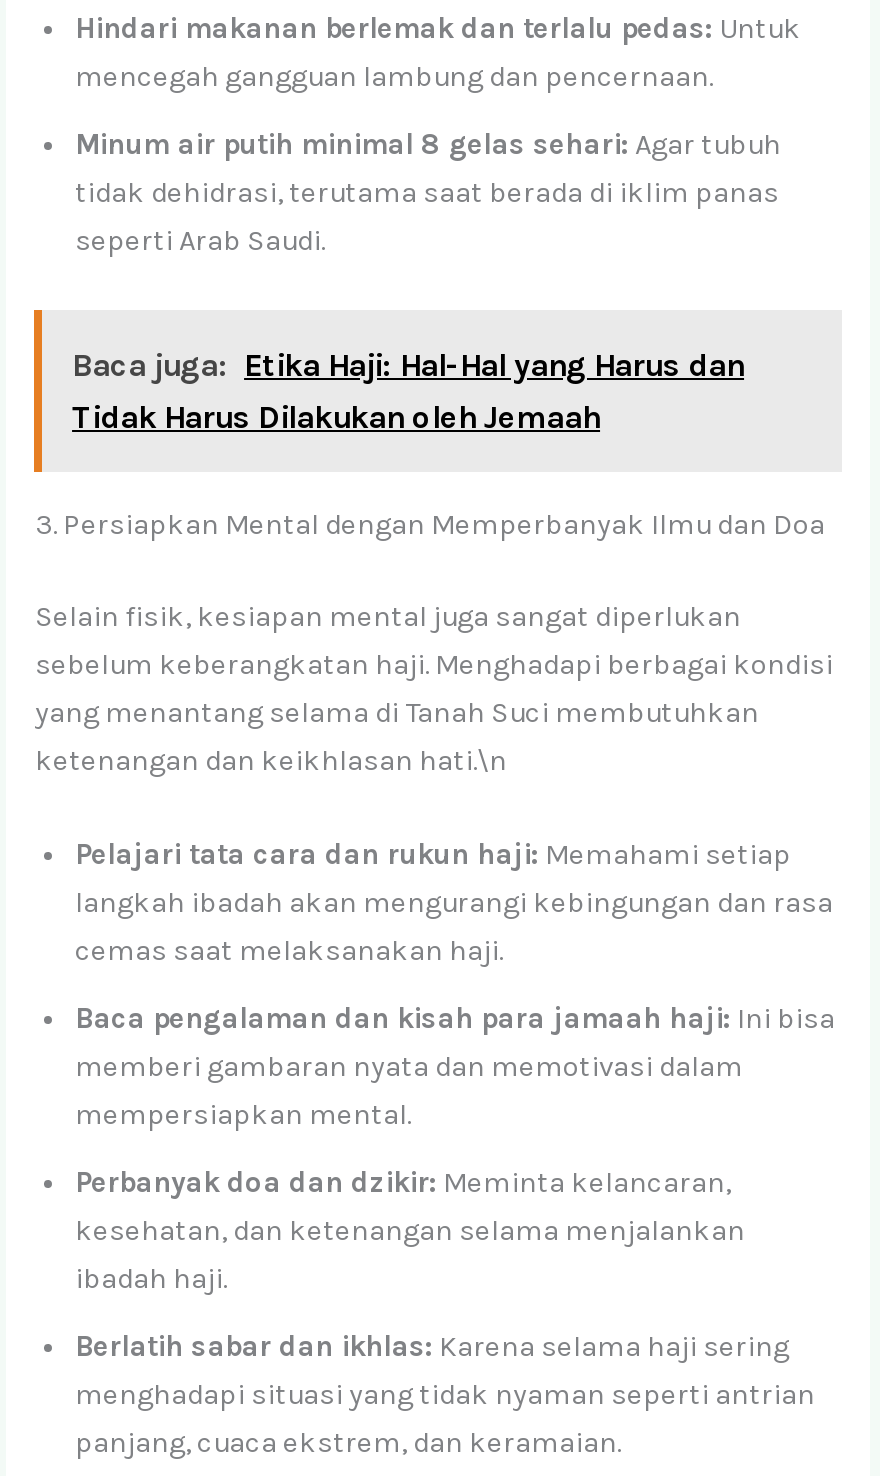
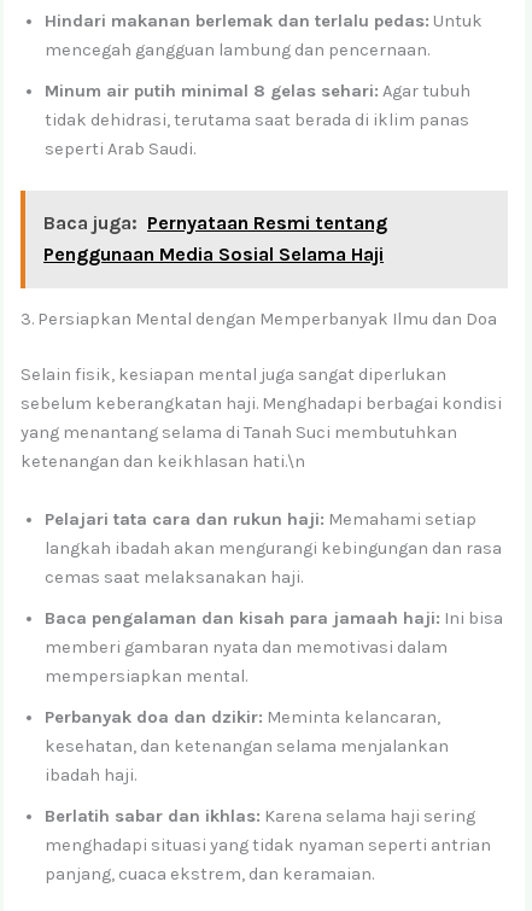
[72,345,744,435] Baca juga: Etika Haji: Hal-Hal yang Harus dan | Tidak Harus Dilakukan oleh Jemaah -> [43,211,387,266] Baca juga: Pernyataan Resmi tentang | Penggunaan Media Sosial Selama Haji

